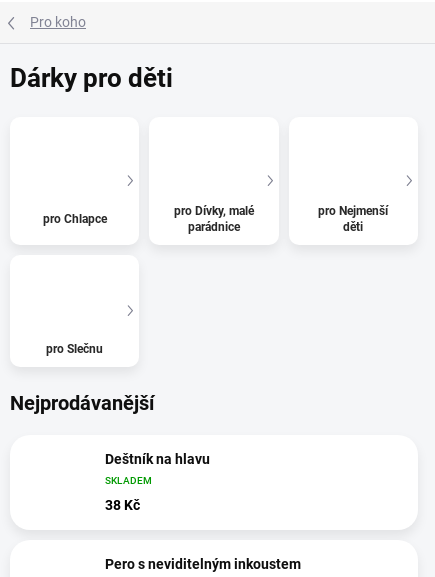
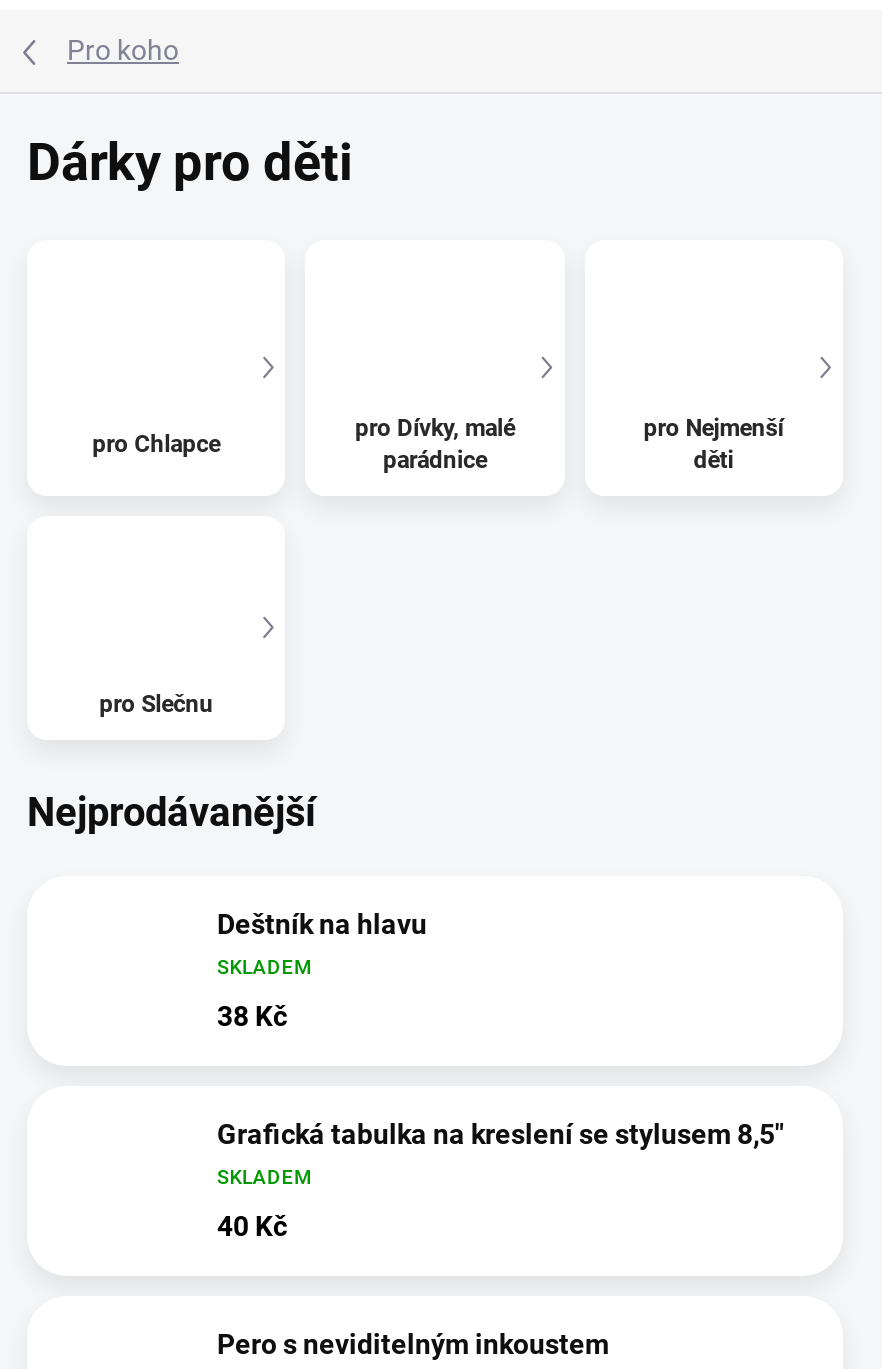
none -> [217,1118,783,1242] Grafická tabulka na kreslení se stylusem 8,5" | SKLADEM | 40 Kč

